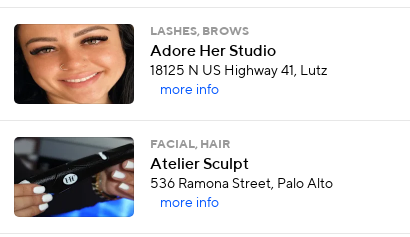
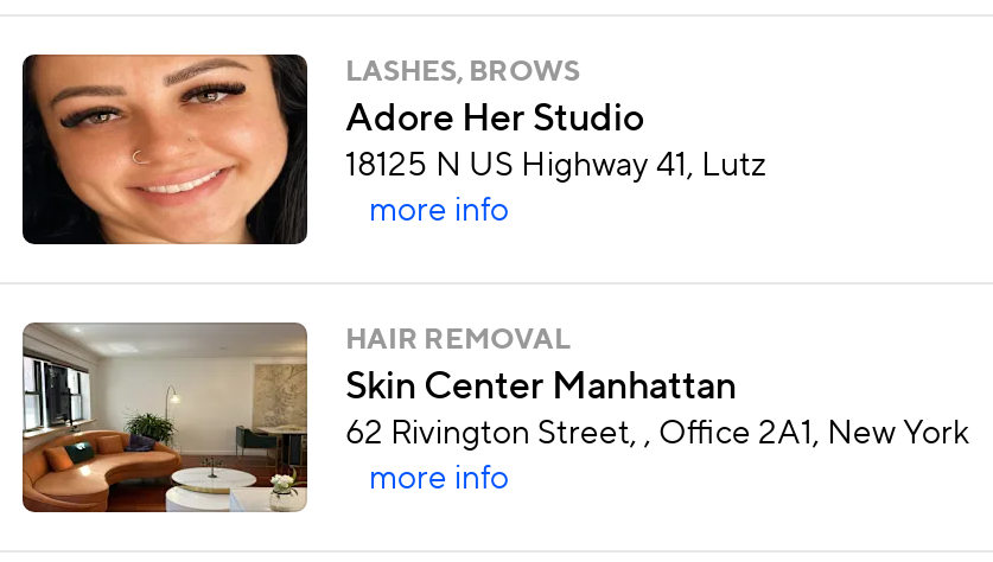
[13,137,333,218] [image] | FACIAL, HAIR | Atelier Sculpt | 536 Ramona Street, Palo Alto -> [23,322,969,515] [image] | HAIR REMOVAL | Skin Center Manhattan | 62 Rivington Street, , Office 2A1, New York

